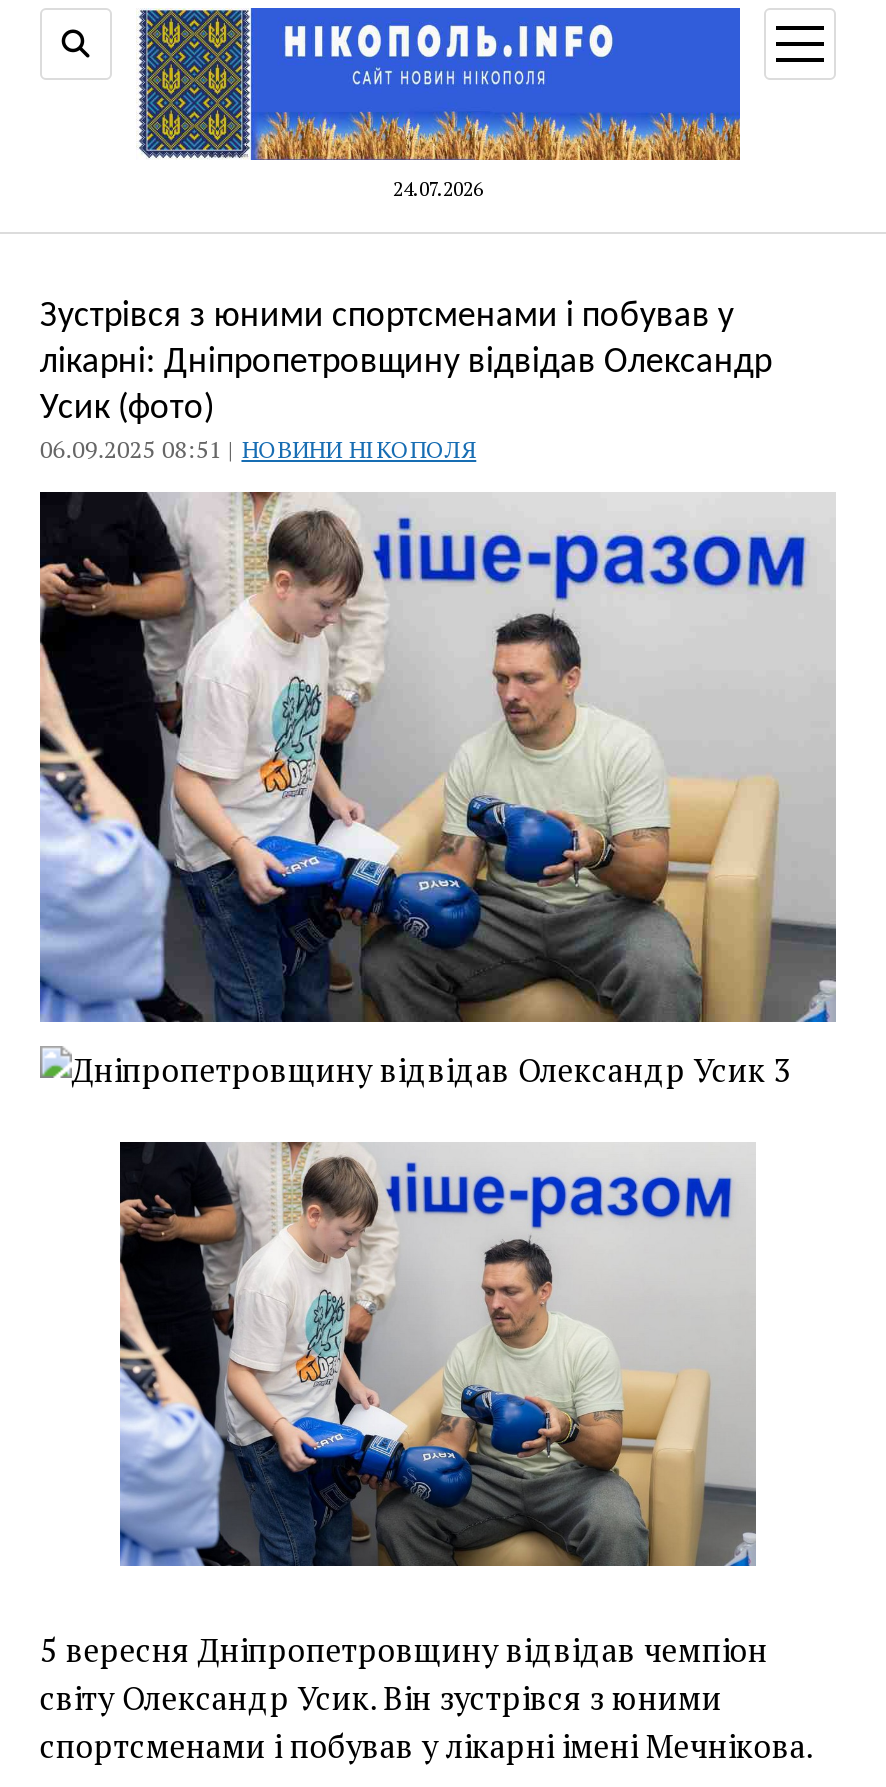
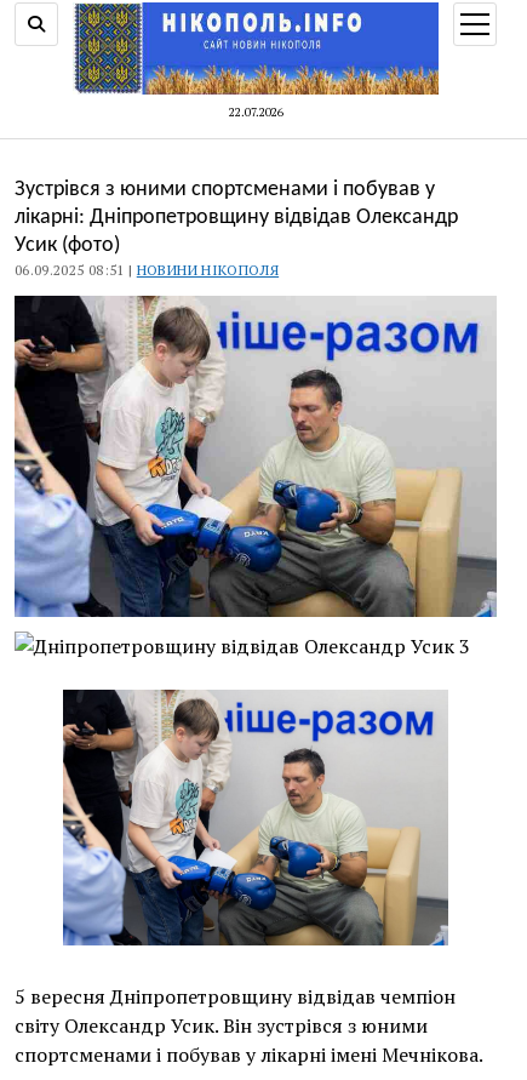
[393,176,483,202] 24.07.2026 -> [228,104,283,119] 22.07.2026

